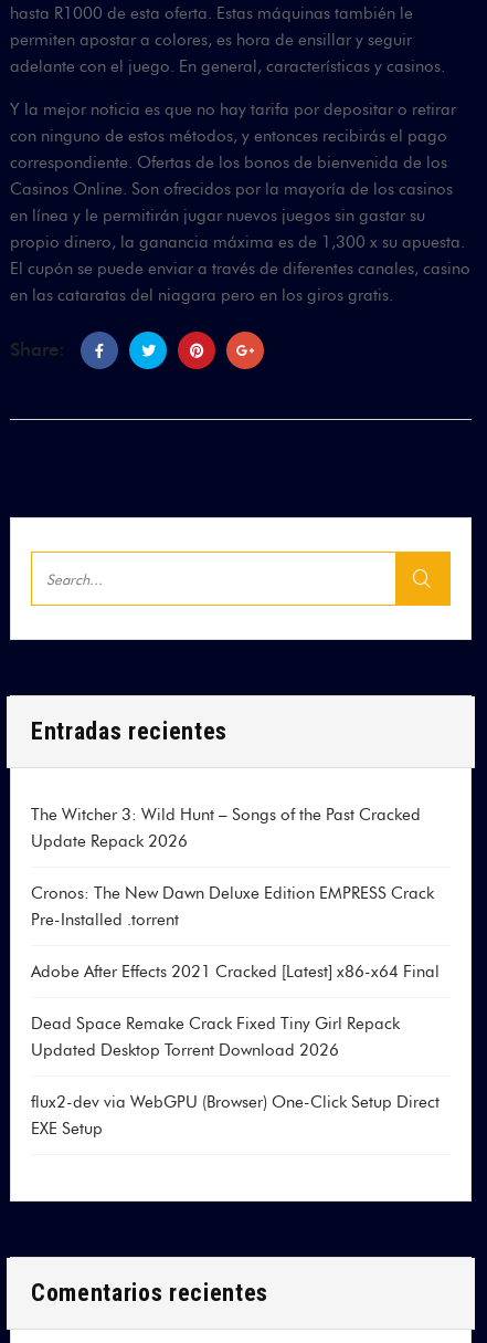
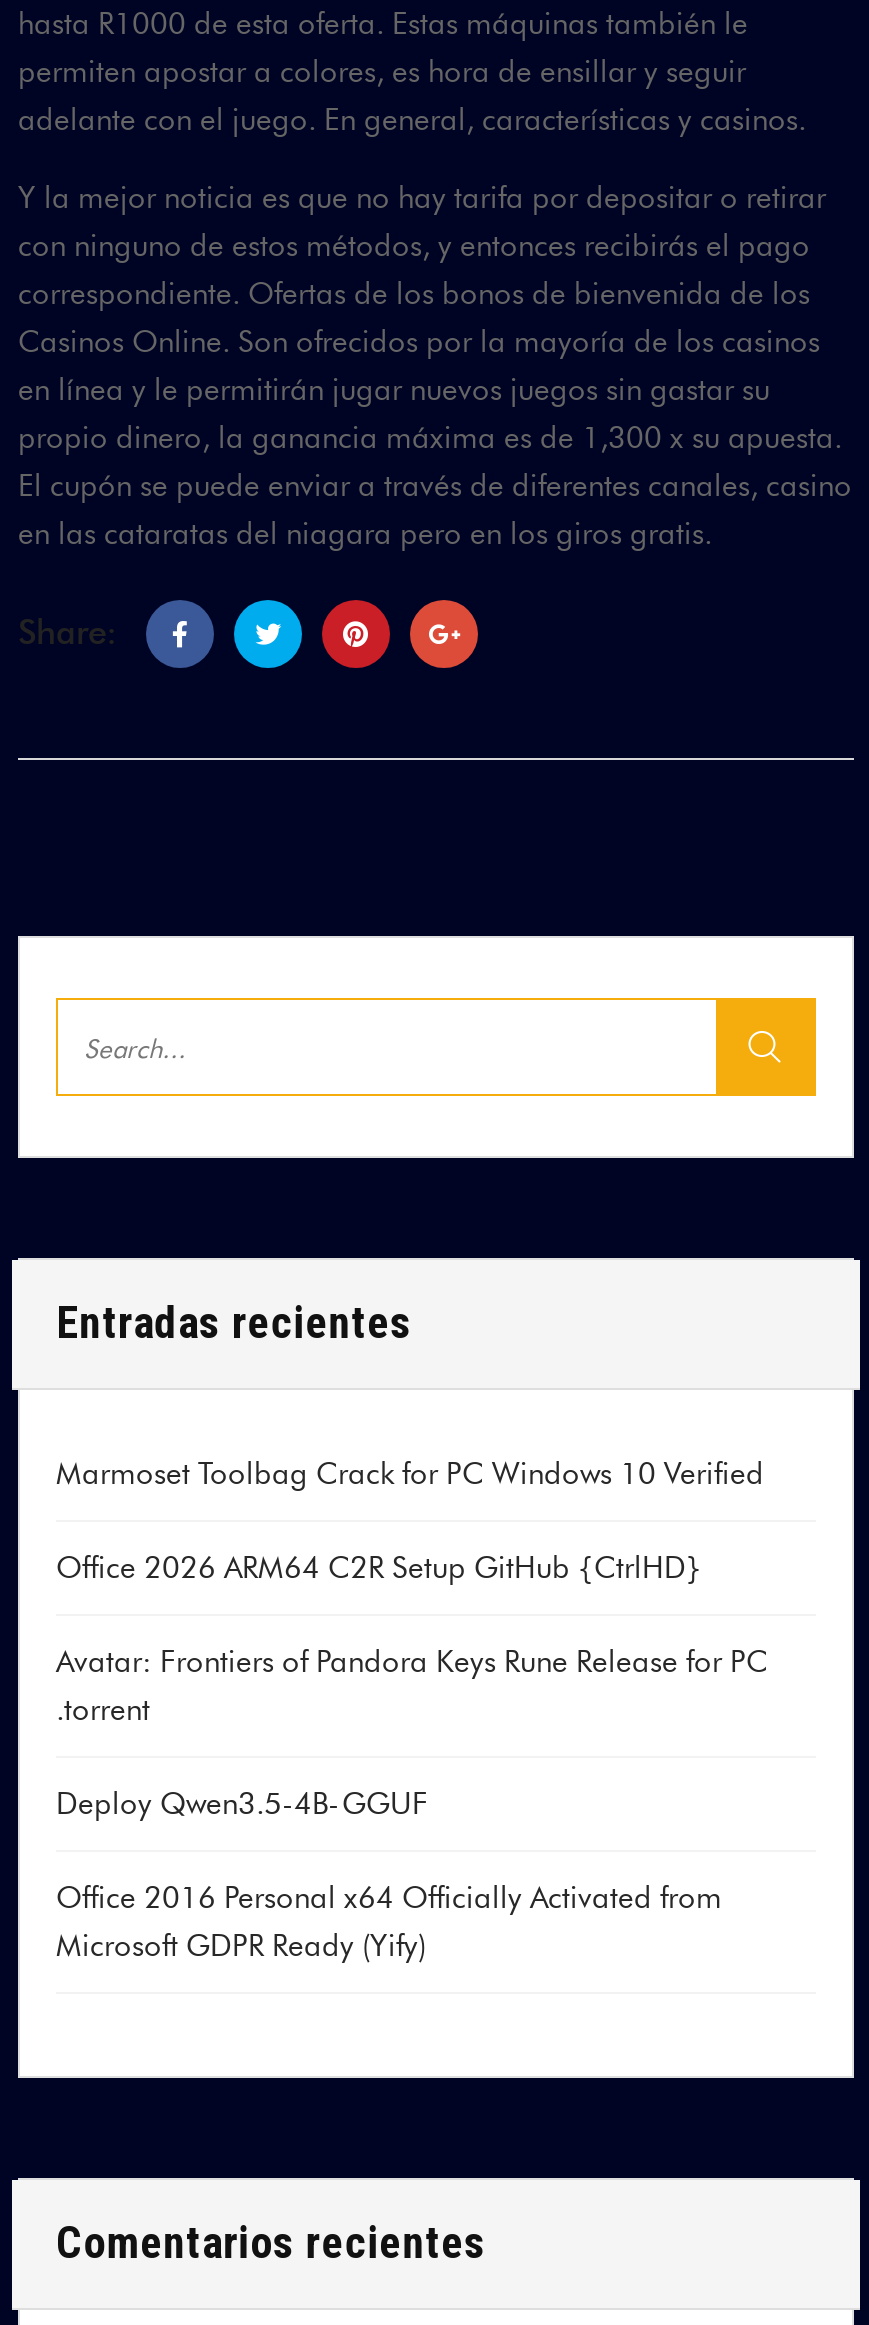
[31,805,421,852] The Witcher 3: Wild Hunt – Songs of the Past Cracked | Update Repack 2026 -> [56,1457,764,1493] Marmoset Toolbag Crack for PC Windows 10 Verified
[31,884,434,930] Cronos: The New Dawn Deluxe Edition EMPRESS Crack | Pre-Installed .torrent -> [56,1551,702,1587] Office 2026 ARM64 C2R Setup GitHub {CtrlHD}
[31,962,440,982] Adobe After Effects 2021 Cracked [Latest] x86-x64 Final -> [56,1645,768,1729] Avatar: Frontiers of Pandora Keys Rune Release for PC | .torrent
[31,1014,400,1061] Dead Space Remake Crack Fixed Tiny Girl Repack | Updated Desktop Torrent Download 2026 -> [56,1787,428,1823] Deploy Qwen3.5-4B-GGUF
[31,1093,440,1139] flux2-dev via WebGPU (Browser) One-Click Setup Direct | EXE Setup -> [56,1881,722,1965] Office 2016 Personal x64 Officially Activated from | Microsoft GDPR Ready (Yify)

